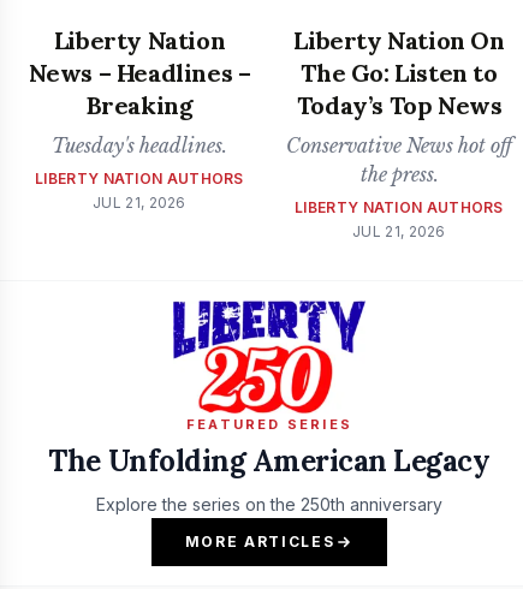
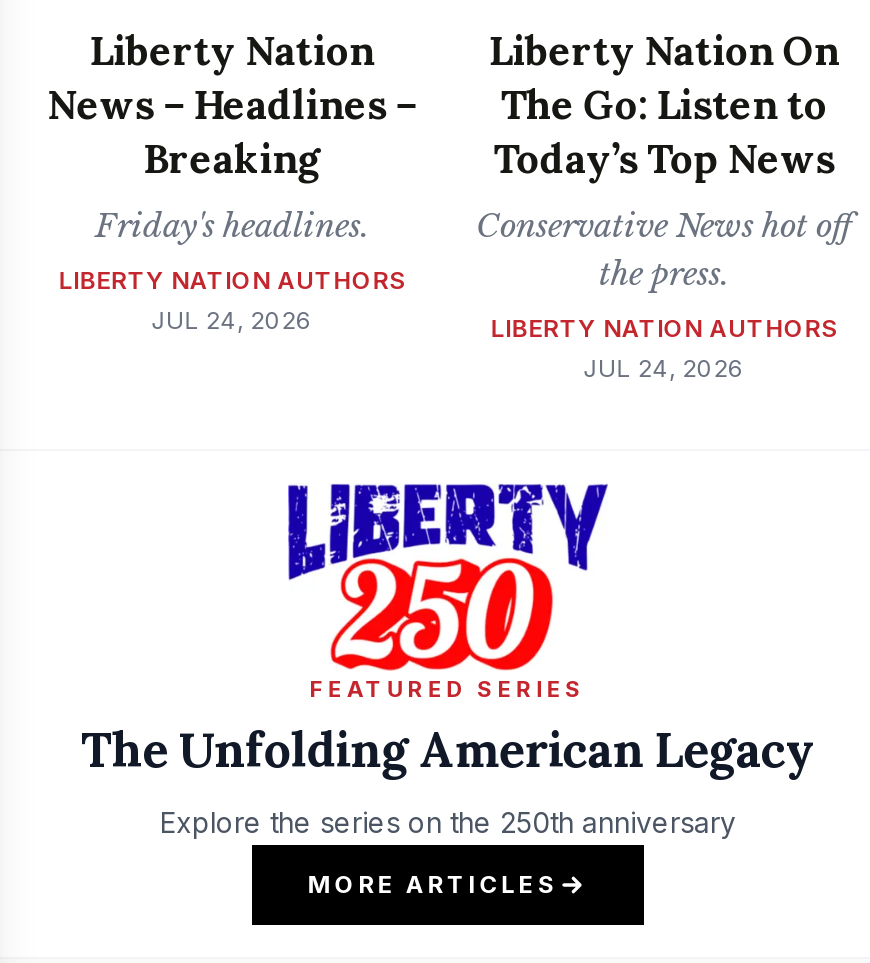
[52,133,227,157] Tuesday's headlines. -> [95,205,369,245] Friday's headlines.
[93,194,186,212] JUL 21, 2026 -> [151,305,313,335] JUL 24, 2026
[353,222,446,240] JUL 21, 2026 -> [583,353,745,383] JUL 24, 2026

